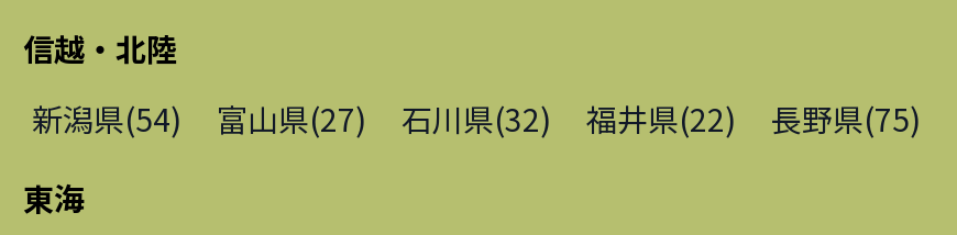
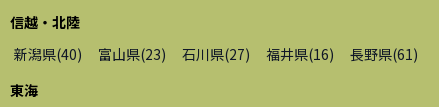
[32,98,182,141] 新潟県(54) -> [14,44,82,64] 新潟県(40)
[217,98,366,141] 富山県(27) -> [98,44,166,64] 富山県(23)
[402,98,551,141] 石川県(32) -> [182,44,250,64] 石川県(27)
[586,98,736,141] 福井県(22) -> [266,44,334,64] 福井県(16)
[771,98,921,141] 長野県(75) -> [350,44,418,64] 長野県(61)

